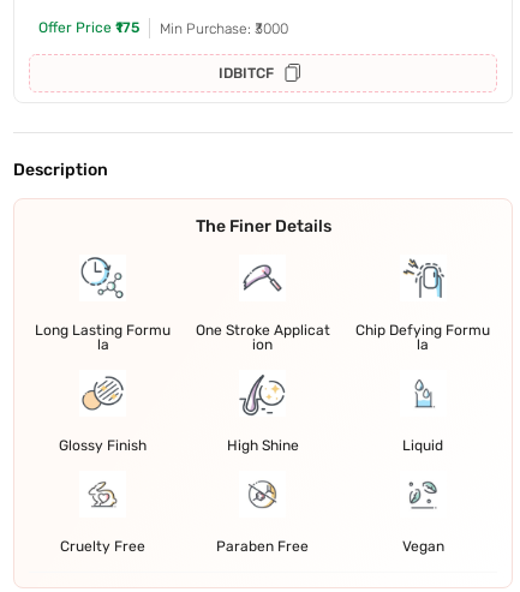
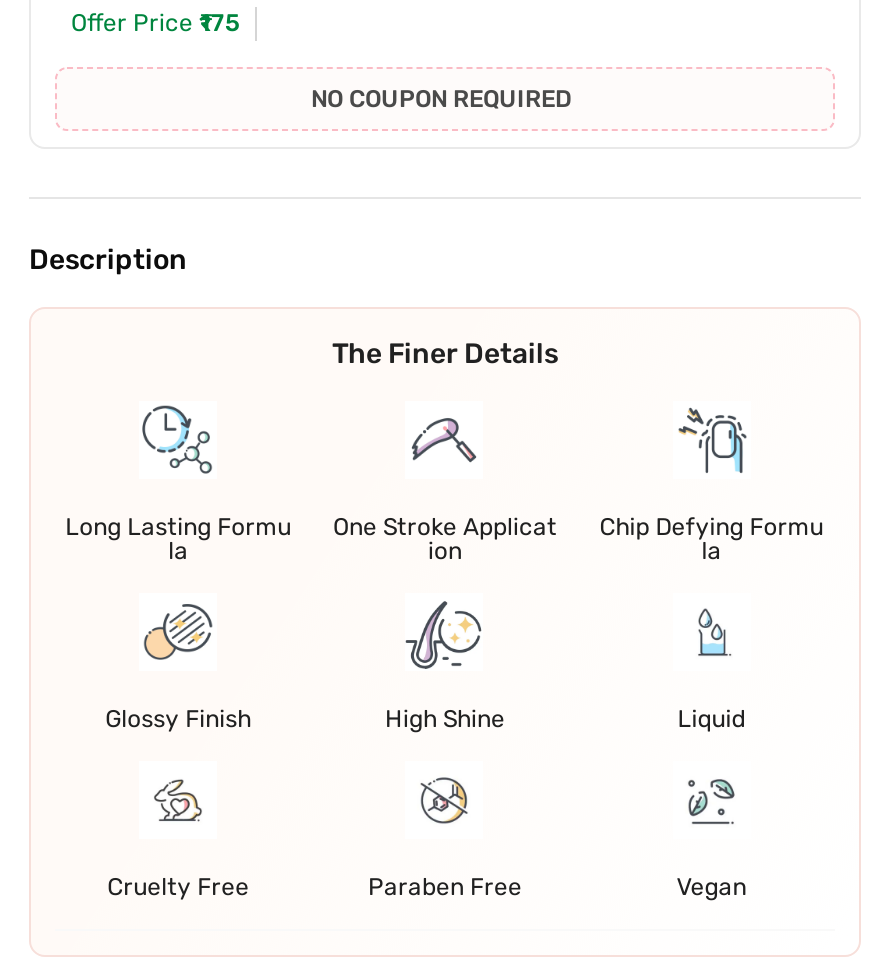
[160,20,288,82] Min Purchase: ₹3000 | IDBITCF -> [311,86,571,114] NO COUPON REQUIRED

